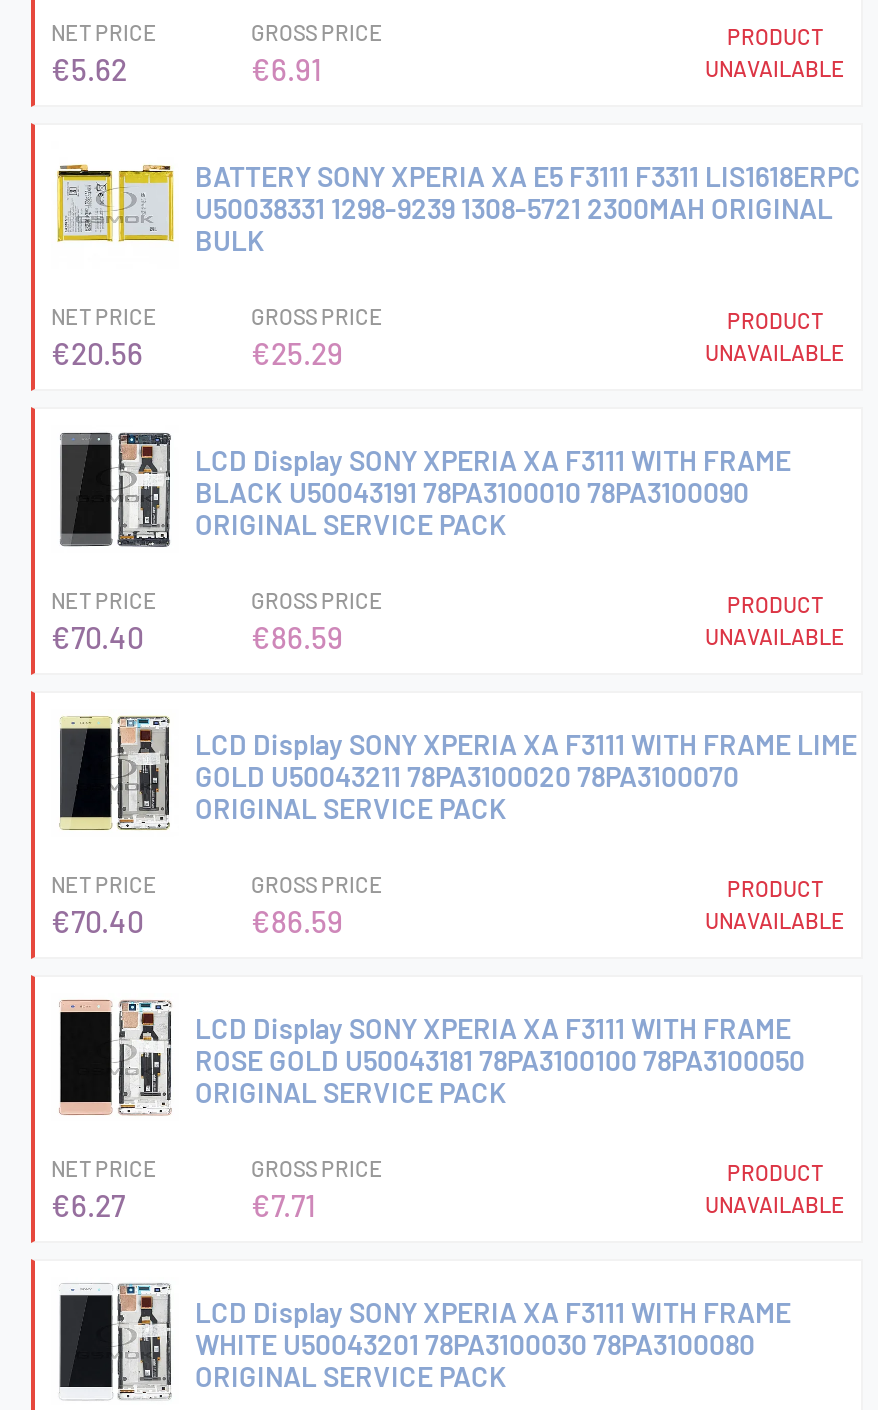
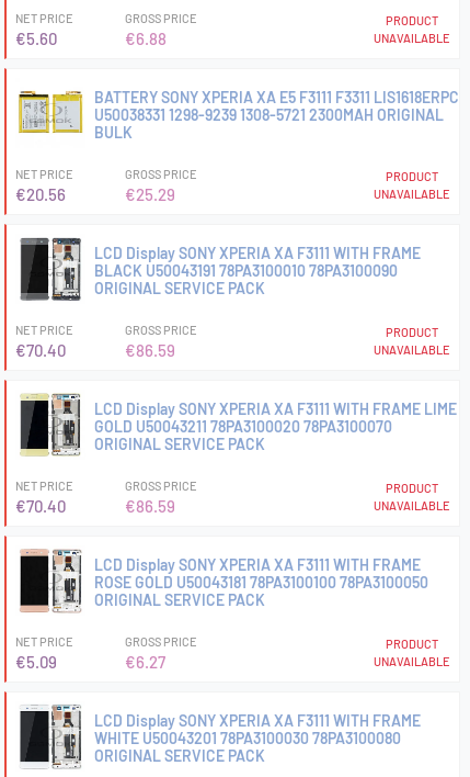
[51,51,127,87] €5.62 -> [15,29,57,48] €5.60
[251,51,321,87] €6.91 -> [125,29,167,48] €6.88
[51,1187,125,1223] €6.27 -> [15,652,57,672] €5.09
[251,1187,315,1223] €7.71 -> [125,652,165,672] €6.27

